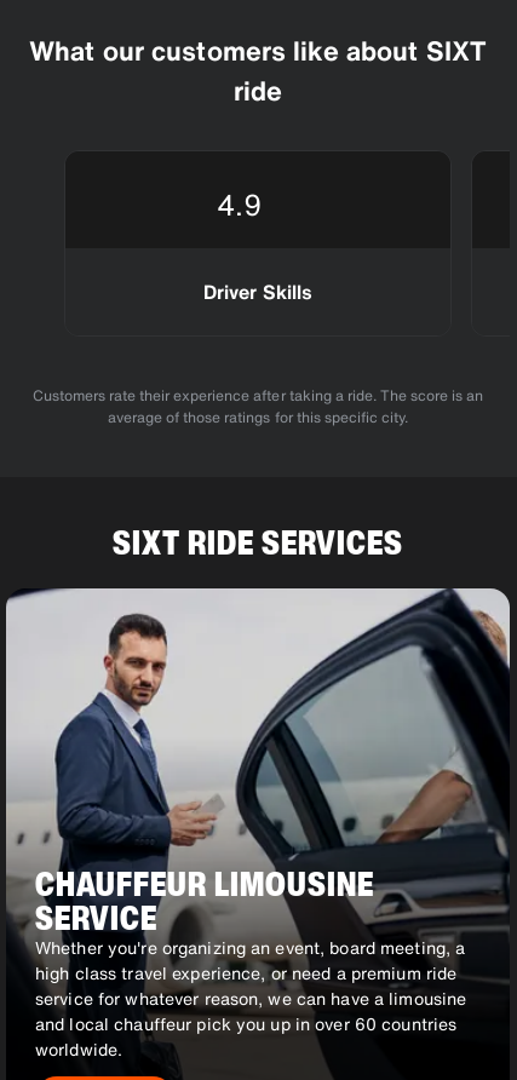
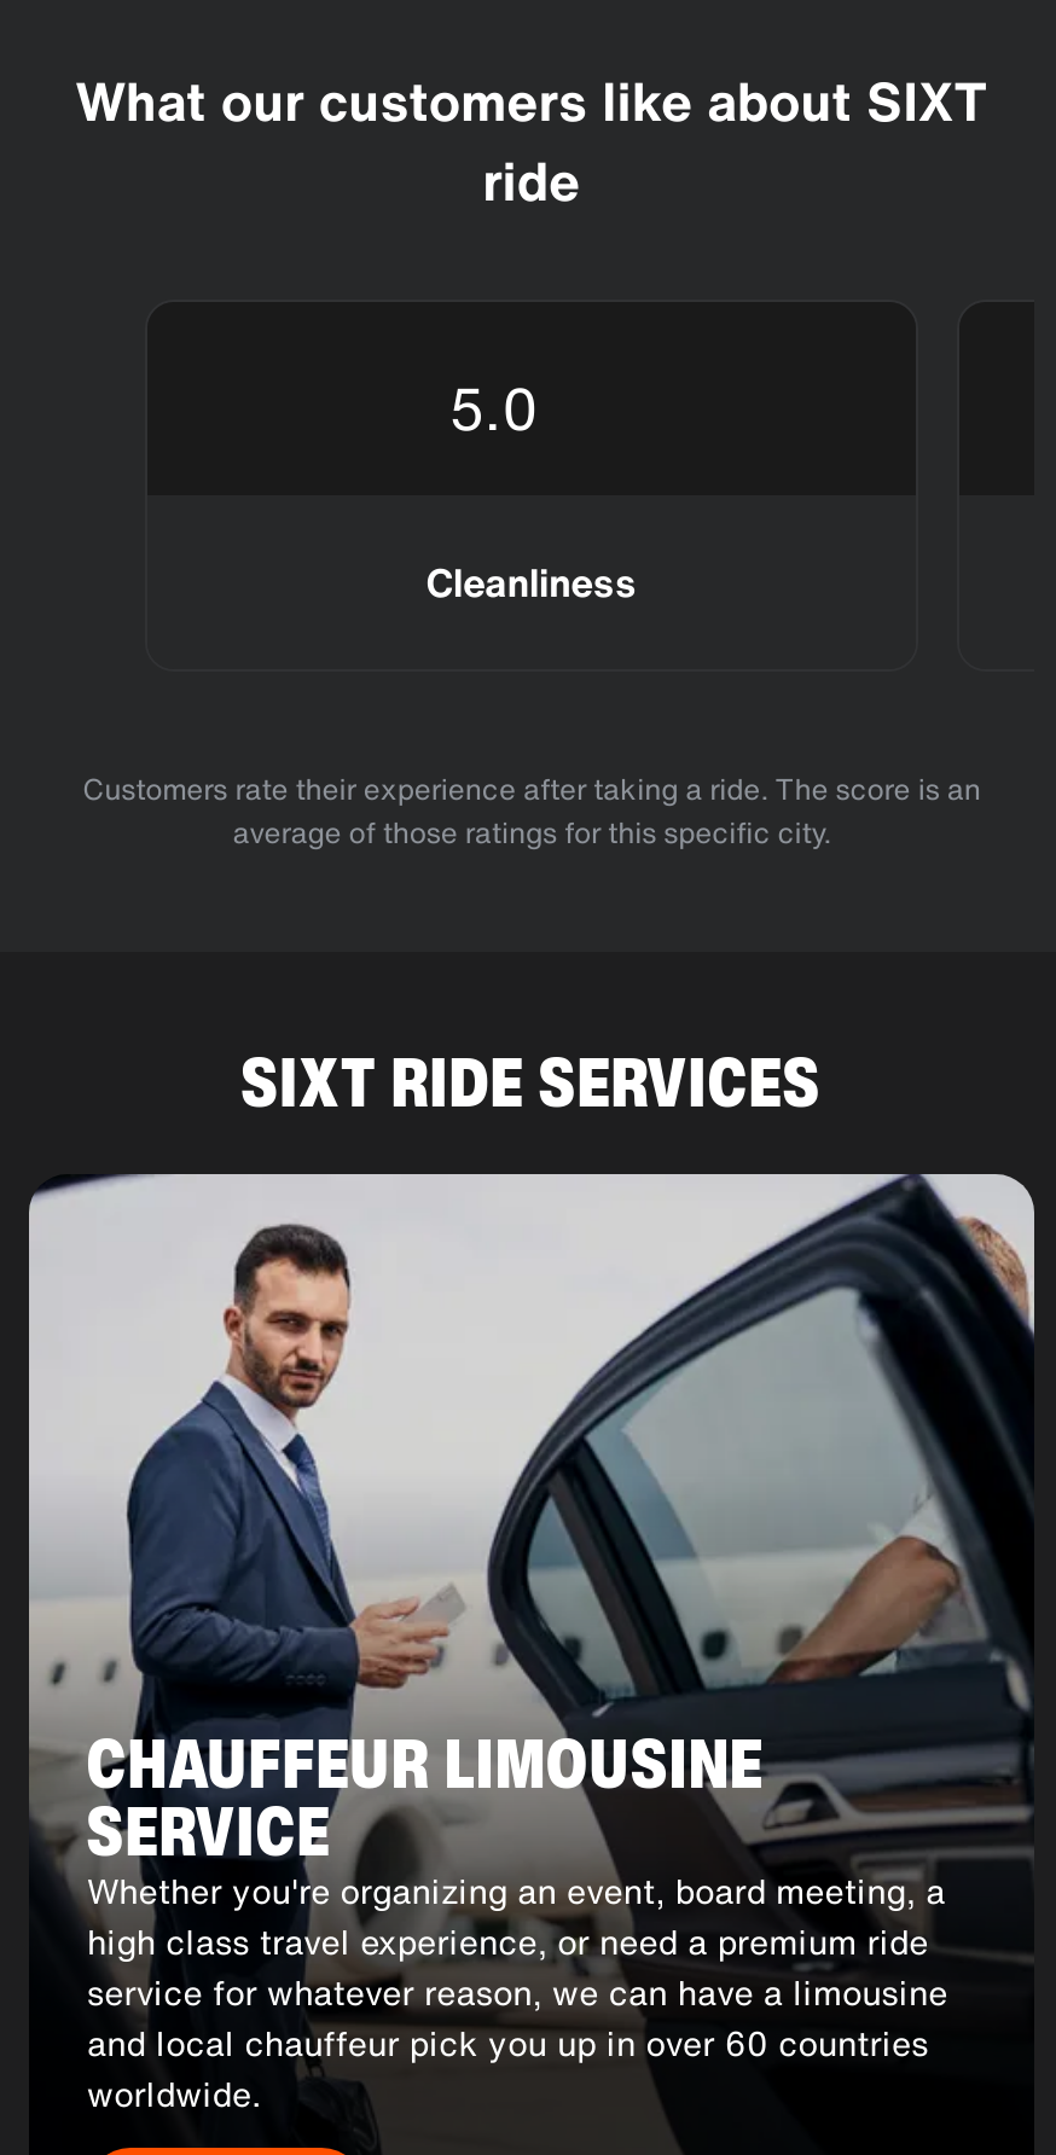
[216,183,261,226] 4.9 -> [448,365,538,452] 5.0
[203,277,313,306] Driver Skills -> [426,553,637,611] Cleanliness

